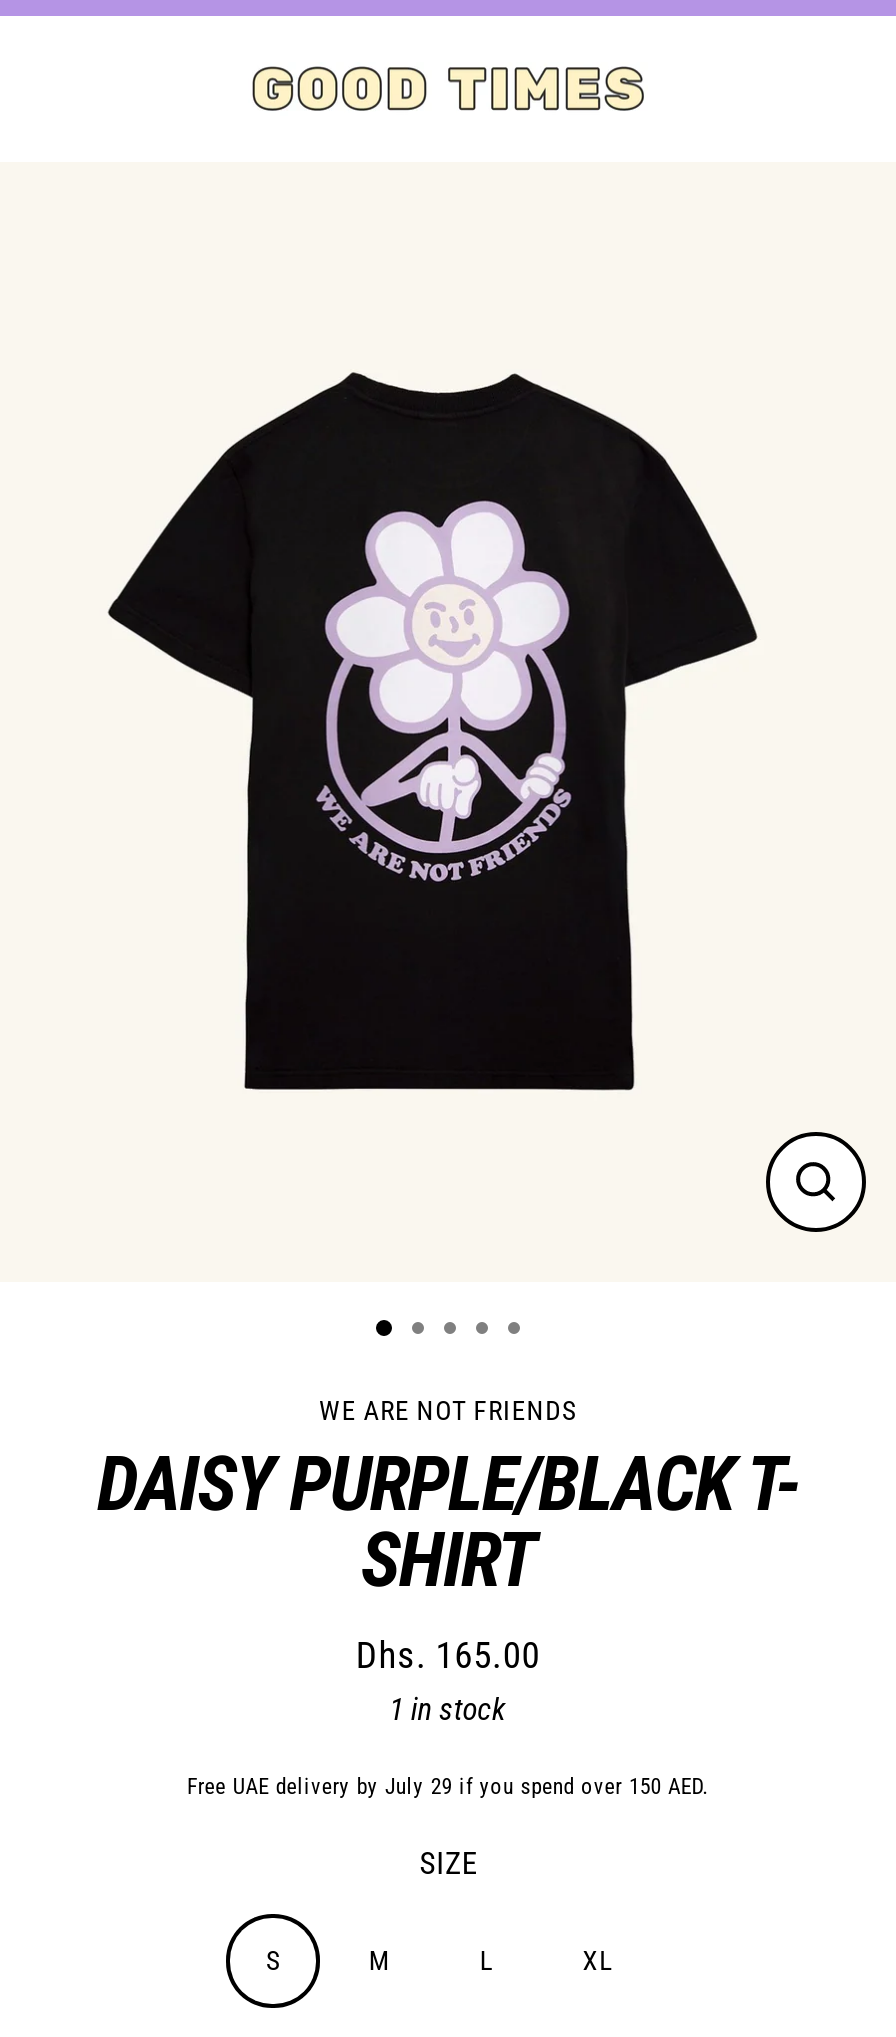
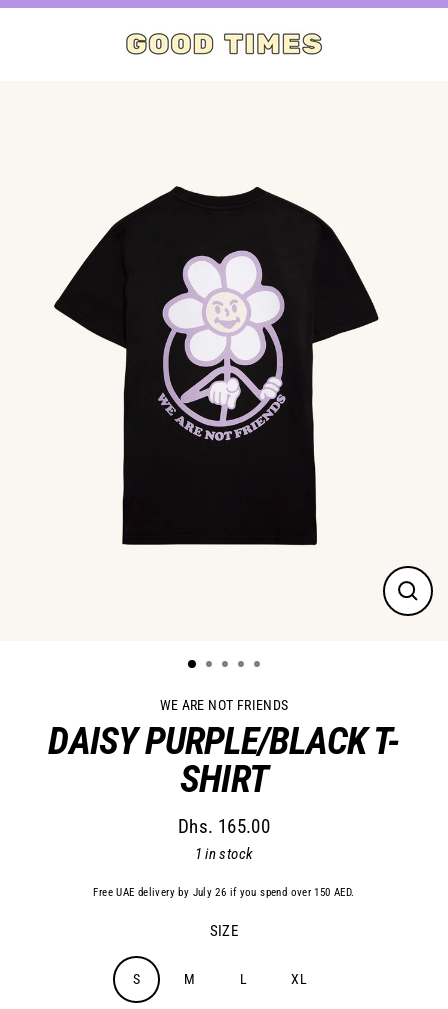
[187,1774,709,1800] Free UAE delivery by July 29 if you spend over 150 AED. -> [93,886,354,899] Free UAE delivery by July 26 if you spend over 150 AED.

